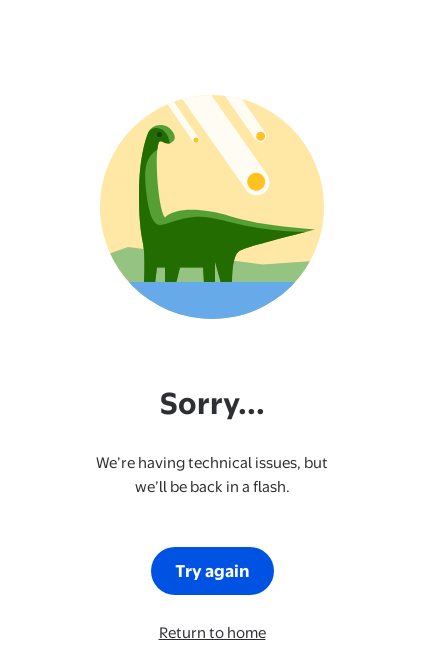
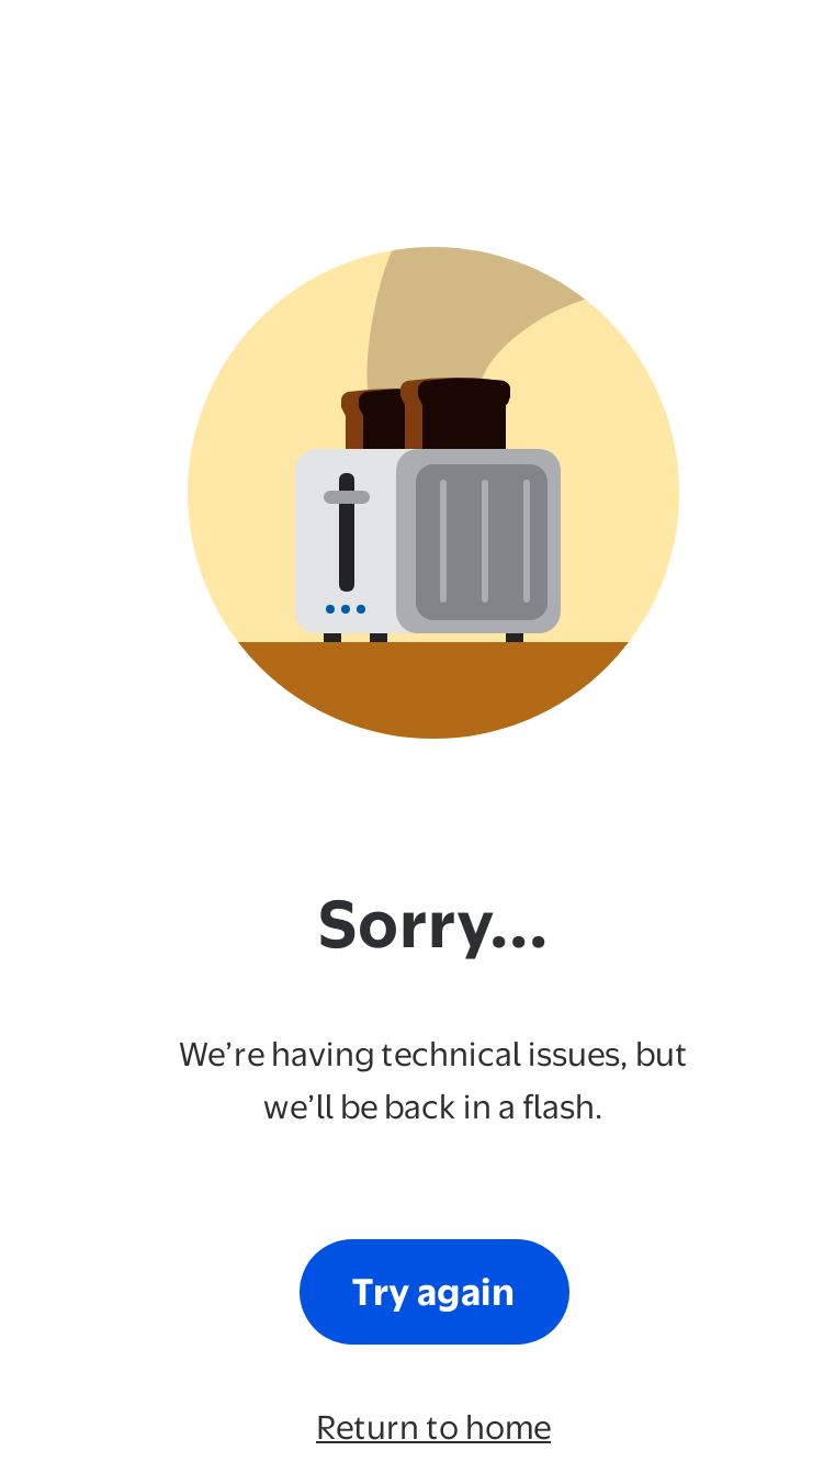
[110,96,314,320] [image] -> [212,247,651,741] [image]

